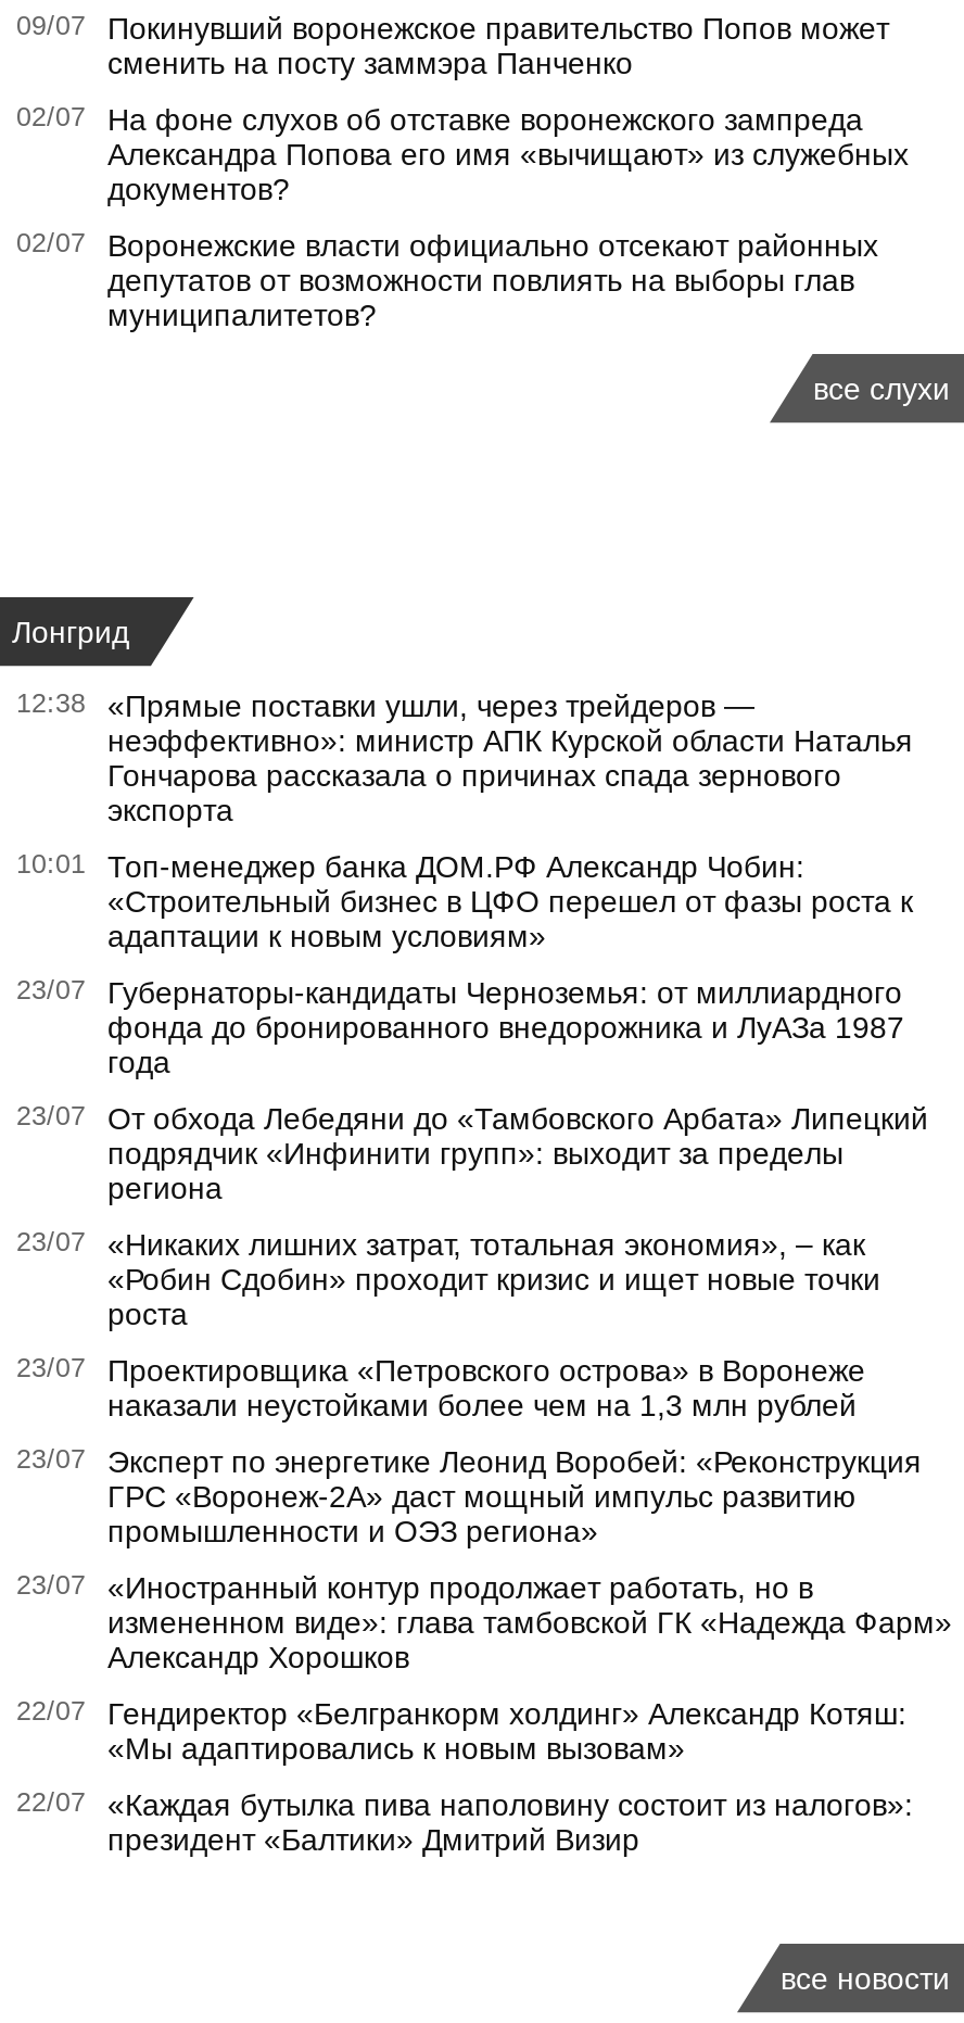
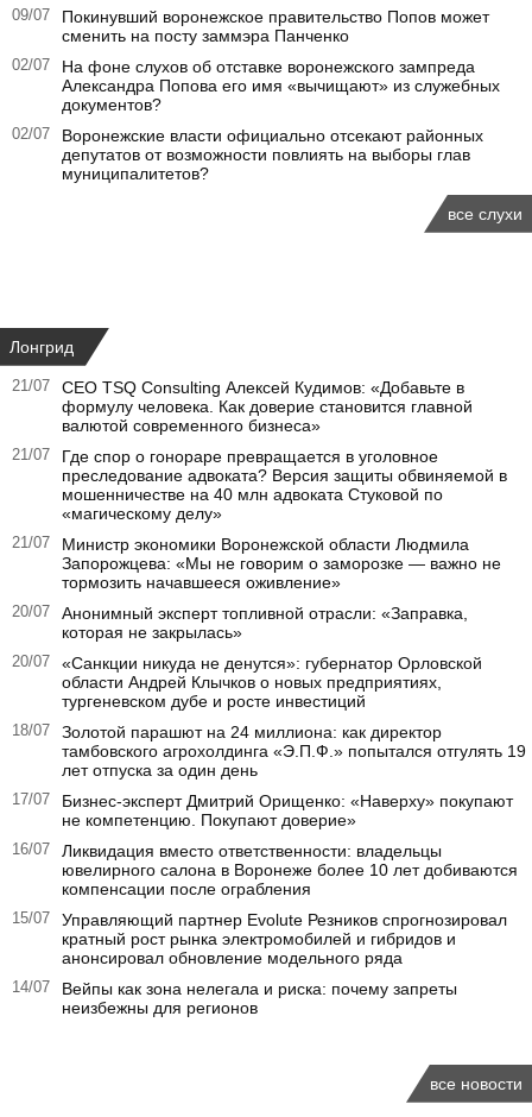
[16,688,913,827] 12:38 | «Прямые поставки ушли, через трейдеров — | неэффективно»: министр АПК Курской области Наталья | Гончарова рассказала о причинах спада зернового | экспорта -> [12,377,473,434] 21/07 | СЕО TSQ Consulting Алексей Кудимов: «Добавьте в | формулу человека. Как доверие становится главной | валютой современного бизнеса»
[16,848,913,953] 10:01 | Топ-менеджер банка ДОМ.РФ Александр Чобин: | «Строительный бизнес в ЦФО перешел от фазы роста к | адаптации к новым условиям» -> [12,446,507,522] 21/07 | Где спор о гонораре превращается в уголовное | преследование адвоката? Версия защиты обвиняемой в | мошенничестве на 40 млн адвоката Стуковой по | «магическому делу»
[16,974,904,1078] 23/07 | Губернаторы‑кандидаты Черноземья: от миллиардного | фонда до бронированного внедорожника и ЛуАЗа 1987 | года -> [12,534,501,591] 21/07 | Министр экономики Воронежской области Людмила | Запорожцева: «Мы не говорим о заморозке — важно не | тормозить начавшееся оживление»
[16,1100,928,1204] 23/07 | От обхода Лебедяни до «Тамбовского Арбата» Липецкий | подрядчик «Инфинити групп»: выходит за пределы | региона -> [12,603,468,641] 20/07 | Анонимный эксперт топливной отрасли: «Заправка, | которая не закрылась»
[16,1226,880,1330] 23/07 | «Никаких лишних затрат, тотальная экономия», – как | «Робин Сдобин» проходит кризис и ищет новые точки | роста -> [12,653,482,710] 20/07 | «Санкции никуда не денутся»: губернатор Орловской | области Андрей Клычков о новых предприятиях, | тургеневском дубе и росте инвестиций
[16,1352,865,1422] 23/07 | Проектировщика «Петровского острова» в Воронеже | наказали неустойками более чем на 1,3 млн рублей -> [12,722,526,779] 18/07 | Золотой парашют на 24 миллиона: как директор | тамбовского агрохолдинга «Э.П.Ф.» попытался отгулять 19 | лет отпуска за один день
[16,1443,922,1548] 23/07 | Эксперт по энергетике Леонид Воробей: «Реконструкция | ГРС «Воронеж‑2А» даст мощный импульс развитию | промышленности и ОЭЗ региона» -> [12,791,513,829] 17/07 | Бизнес-эксперт Дмитрий Орищенко: «Наверху» покупают | не компетенцию. Покупают доверие»
[16,1569,952,1674] 23/07 | «Иностранный контур продолжает работать, но в | измененном виде»: глава тамбовской ГК «Надежда Фарм» | Александр Хорошков -> [12,841,518,898] 16/07 | Ликвидация вместо ответственности: владельцы | ювелирного салона в Воронеже более 10 лет добиваются | компенсации после ограбления
[16,1695,906,1765] 22/07 | Гендиректор «Белгранкорм холдинг» Александр Котяш: | «Мы адаптировались к новым вызовам» -> [12,910,507,967] 15/07 | Управляющий партнер Evolute Резников спрогнозировал | кратный рост рынка электромобилей и гибридов и | анонсировал обновление модельного ряда
[16,1786,913,1856] 22/07 | «Каждая бутылка пива наполовину состоит из налогов»: | президент «Балтики» Дмитрий Визир -> [12,979,457,1017] 14/07 | Вейпы как зона нелегала и риска: почему запреты | неизбежны для регионов

